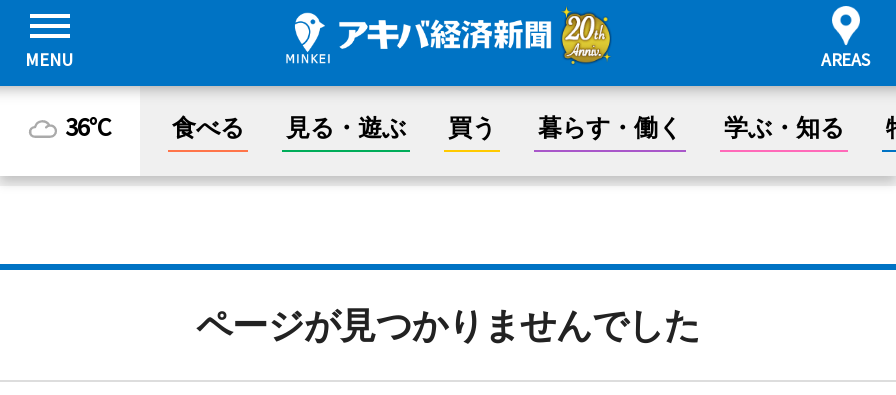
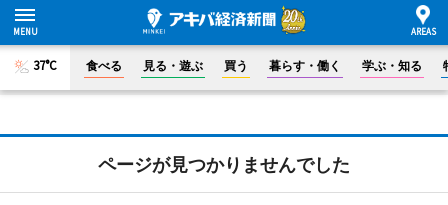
[65,111,113,145] 36°C -> [32,57,56,74] 37°C

